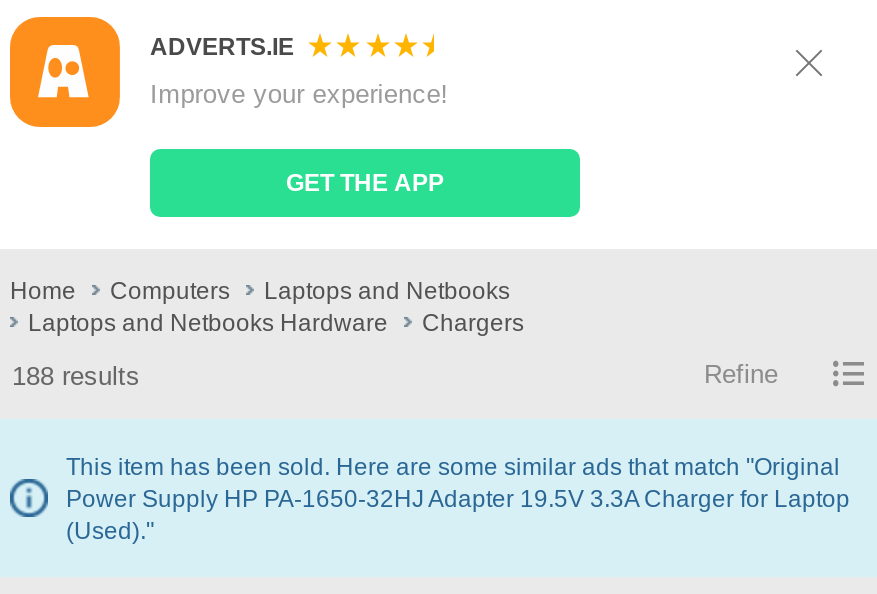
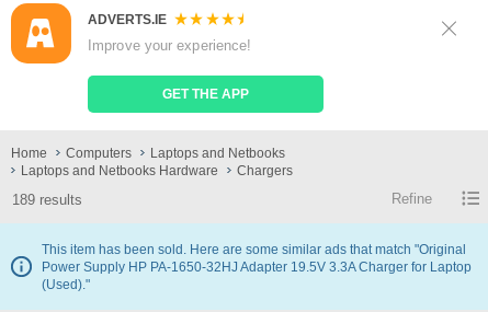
[12,361,140,391] 188 results -> [12,192,82,208] 189 results

